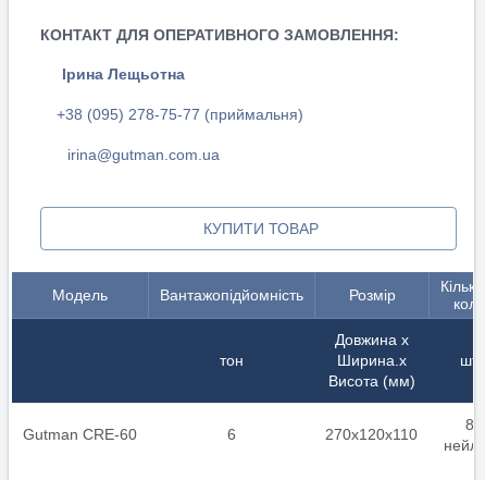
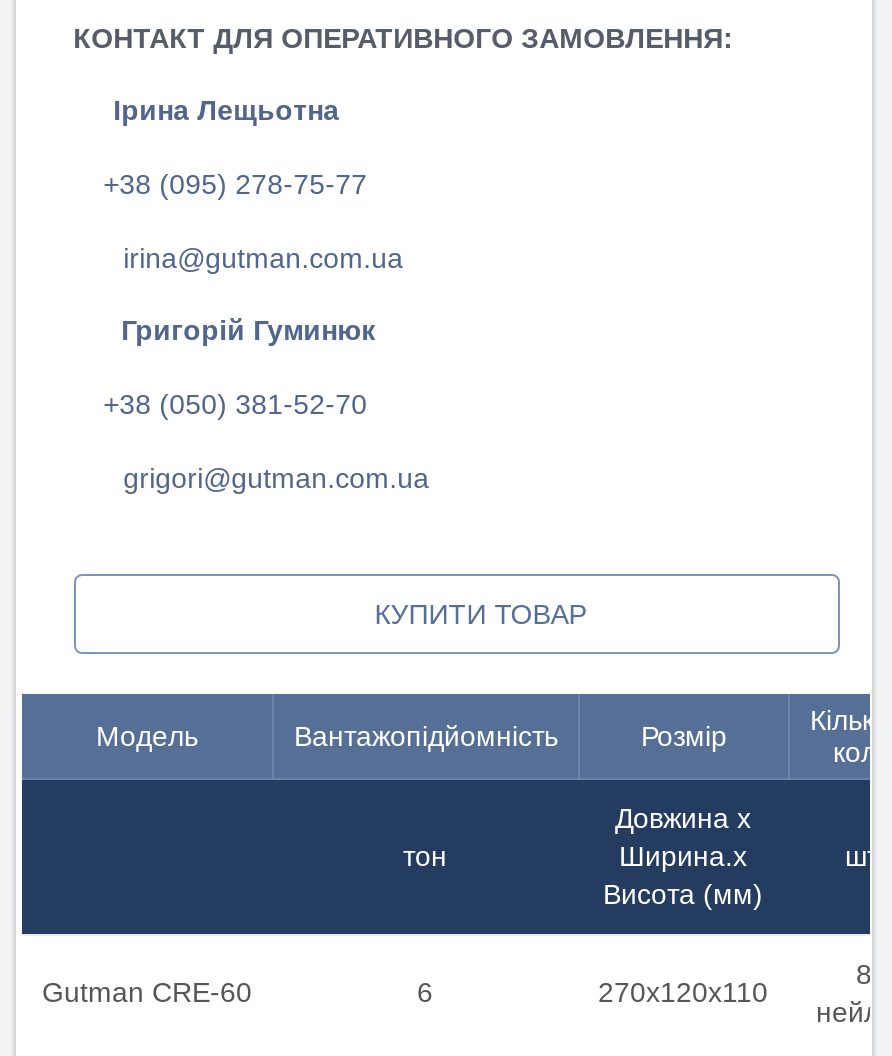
[56,106,303,123] +38 (095) 278-75-77 (приймальня) -> [103,168,367,200] +38 (095) 278-75-77
none -> [103,314,429,494] Григорій Гуминюк | +38 (050) 381-52-70 | grigori@gutman.com.ua

